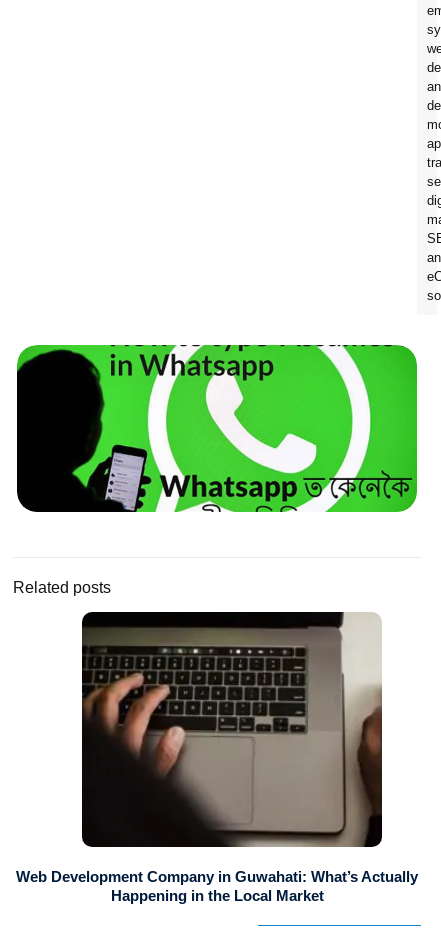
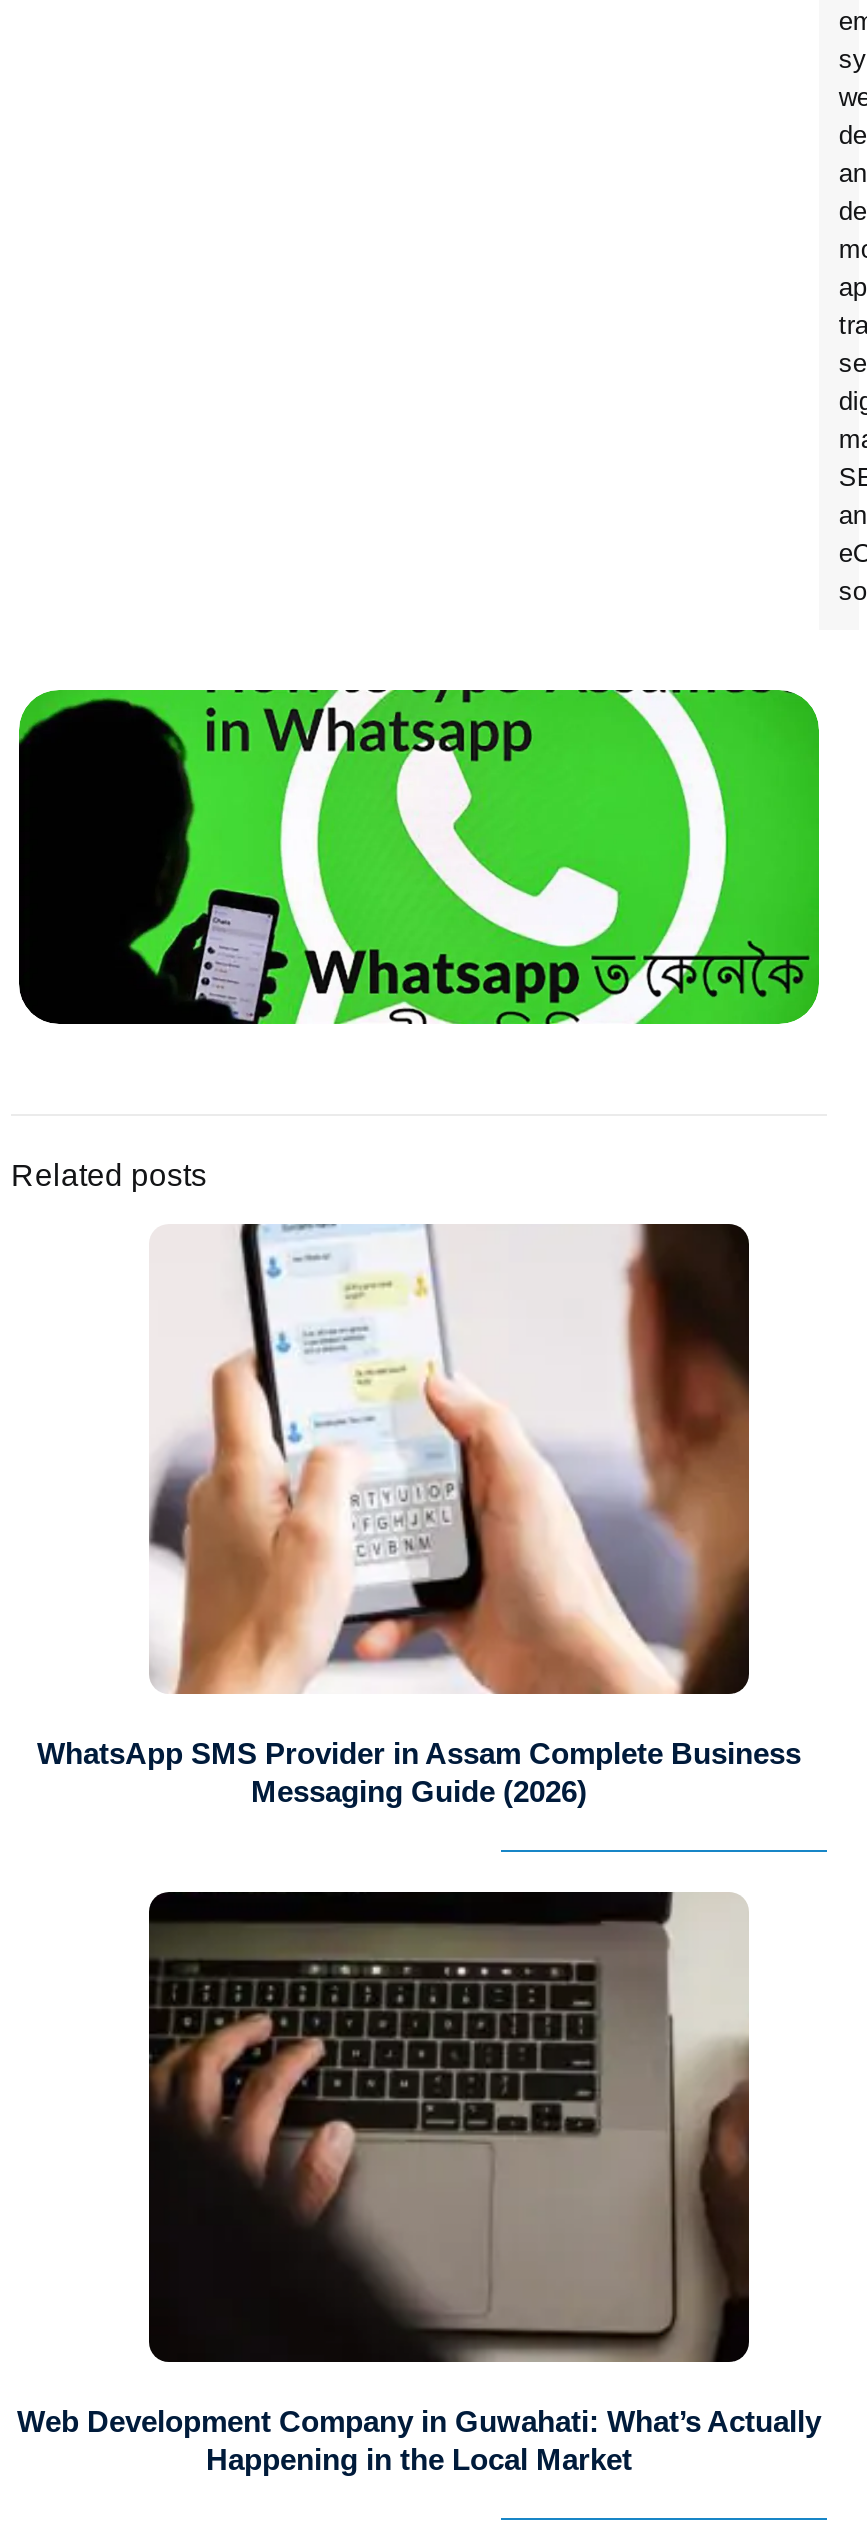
none -> [37,1222,801,1807] [image] | WhatsApp SMS Provider in Assam Complete Business | Messaging Guide (2026)

